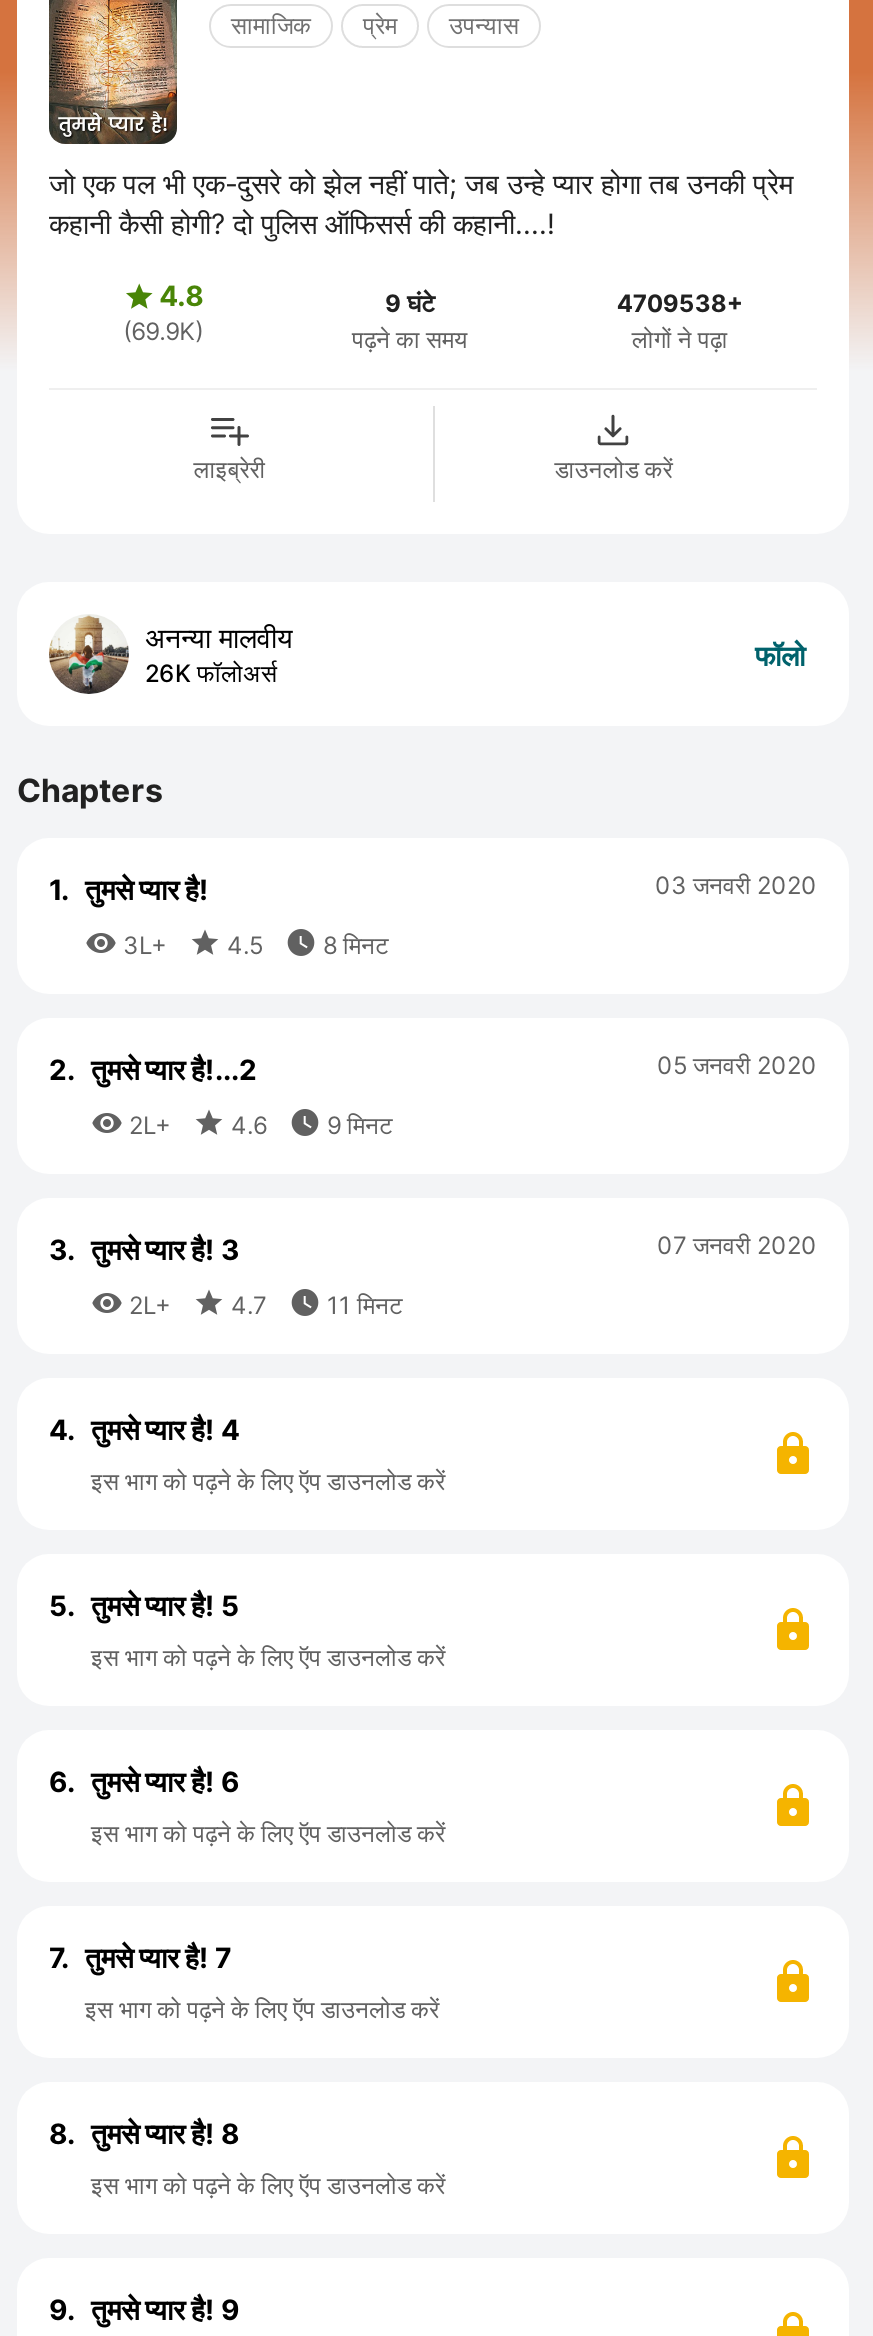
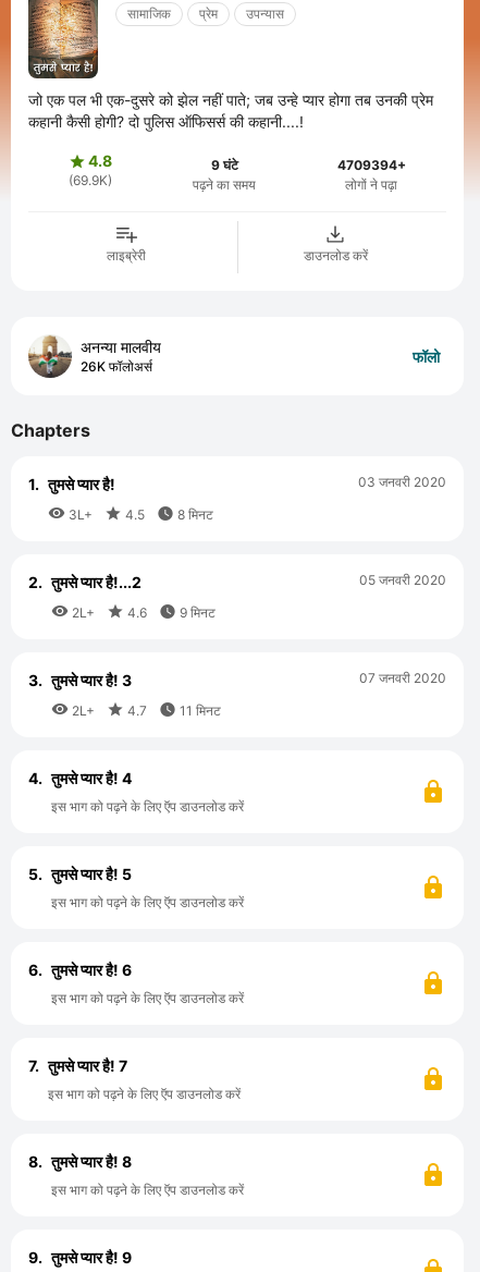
[617,288,743,318] 4709538+ -> [337,157,406,173] 4709394+

